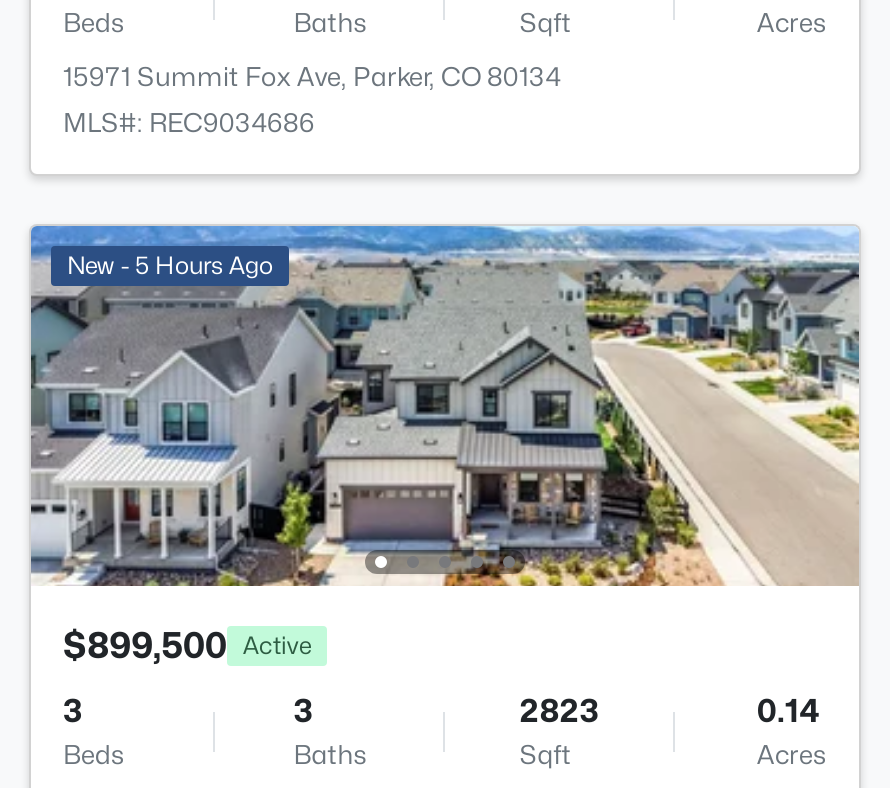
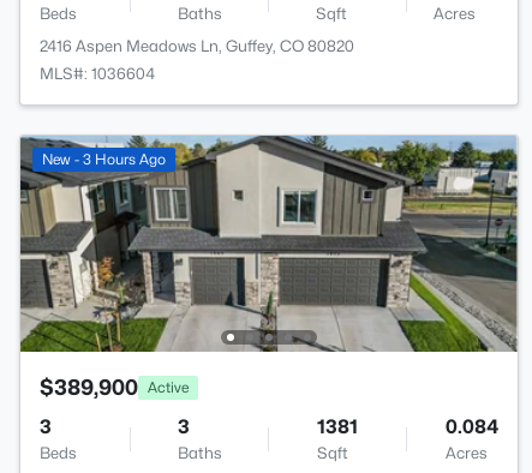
[63,61,561,93] 15971 Summit Fox Ave, Parker, CO 80134 -> [40,36,354,56] 2416 Aspen Meadows Ln, Guffey, CO 80820
[63,107,315,139] MLS#: REC9034686 -> [40,64,155,83] MLS#: 1036604
[29,224,861,588] [image] | New - 5 Hours Ago -> [19,134,519,353] [image] | New - 3 Hours Ago
[63,625,311,667] $899,500 Active -> [40,375,189,400] $389,900 Active
[520,693,600,731] 2823 -> [317,416,358,439] 1381
[757,693,819,731] 0.14 -> [446,416,498,439] 0.084

